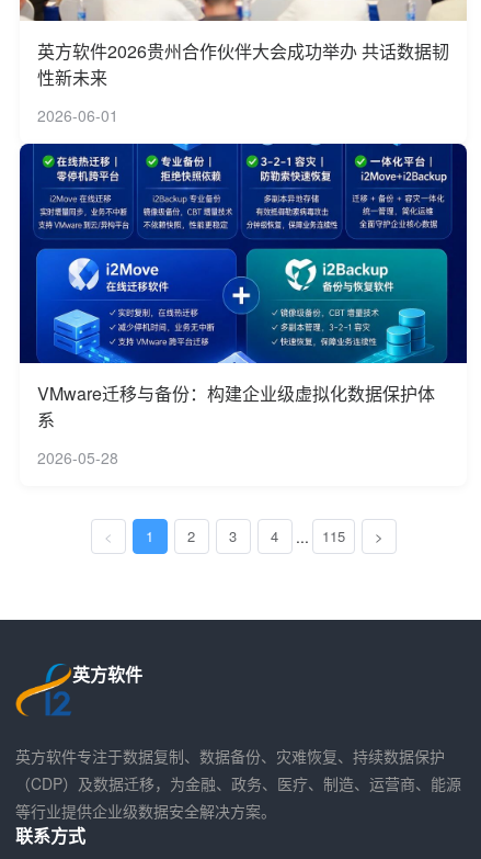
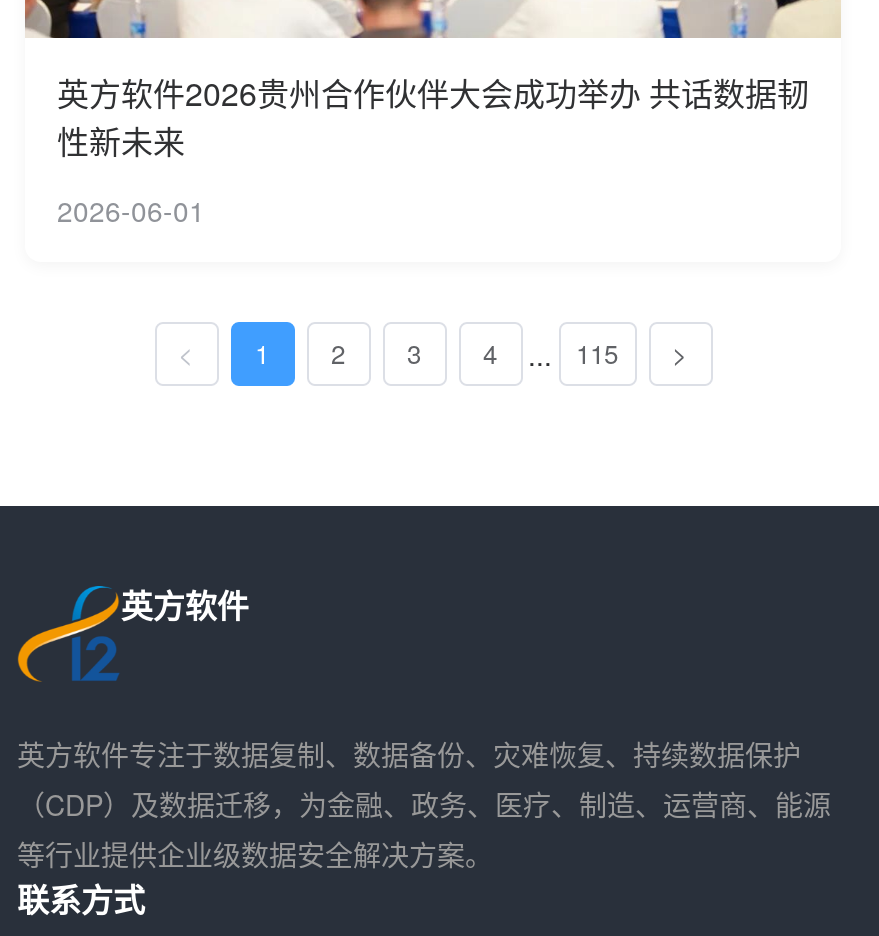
[19,143,468,468] [image] | VMware迁移与备份：构建企业级虚拟化数据保护体 | 系 | 2026-05-28 -> none

